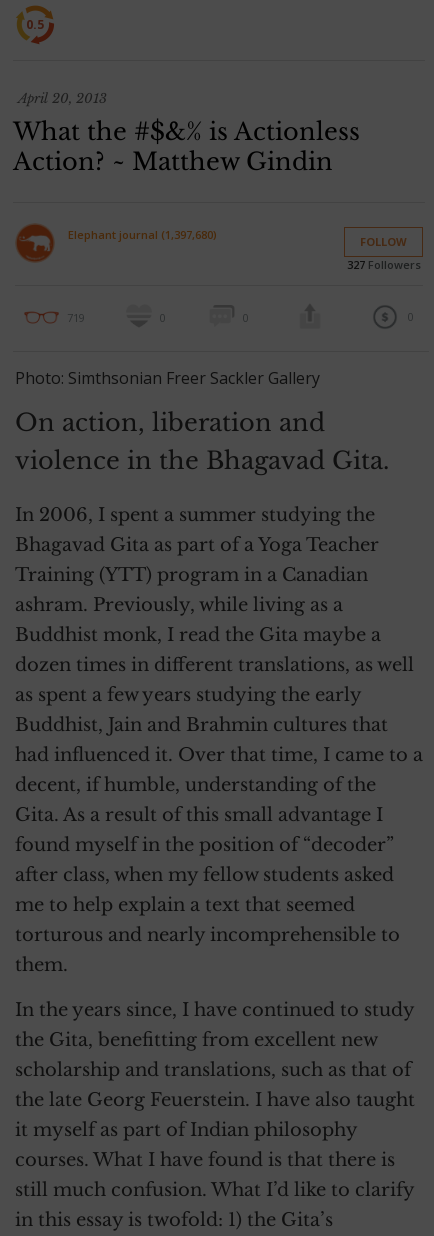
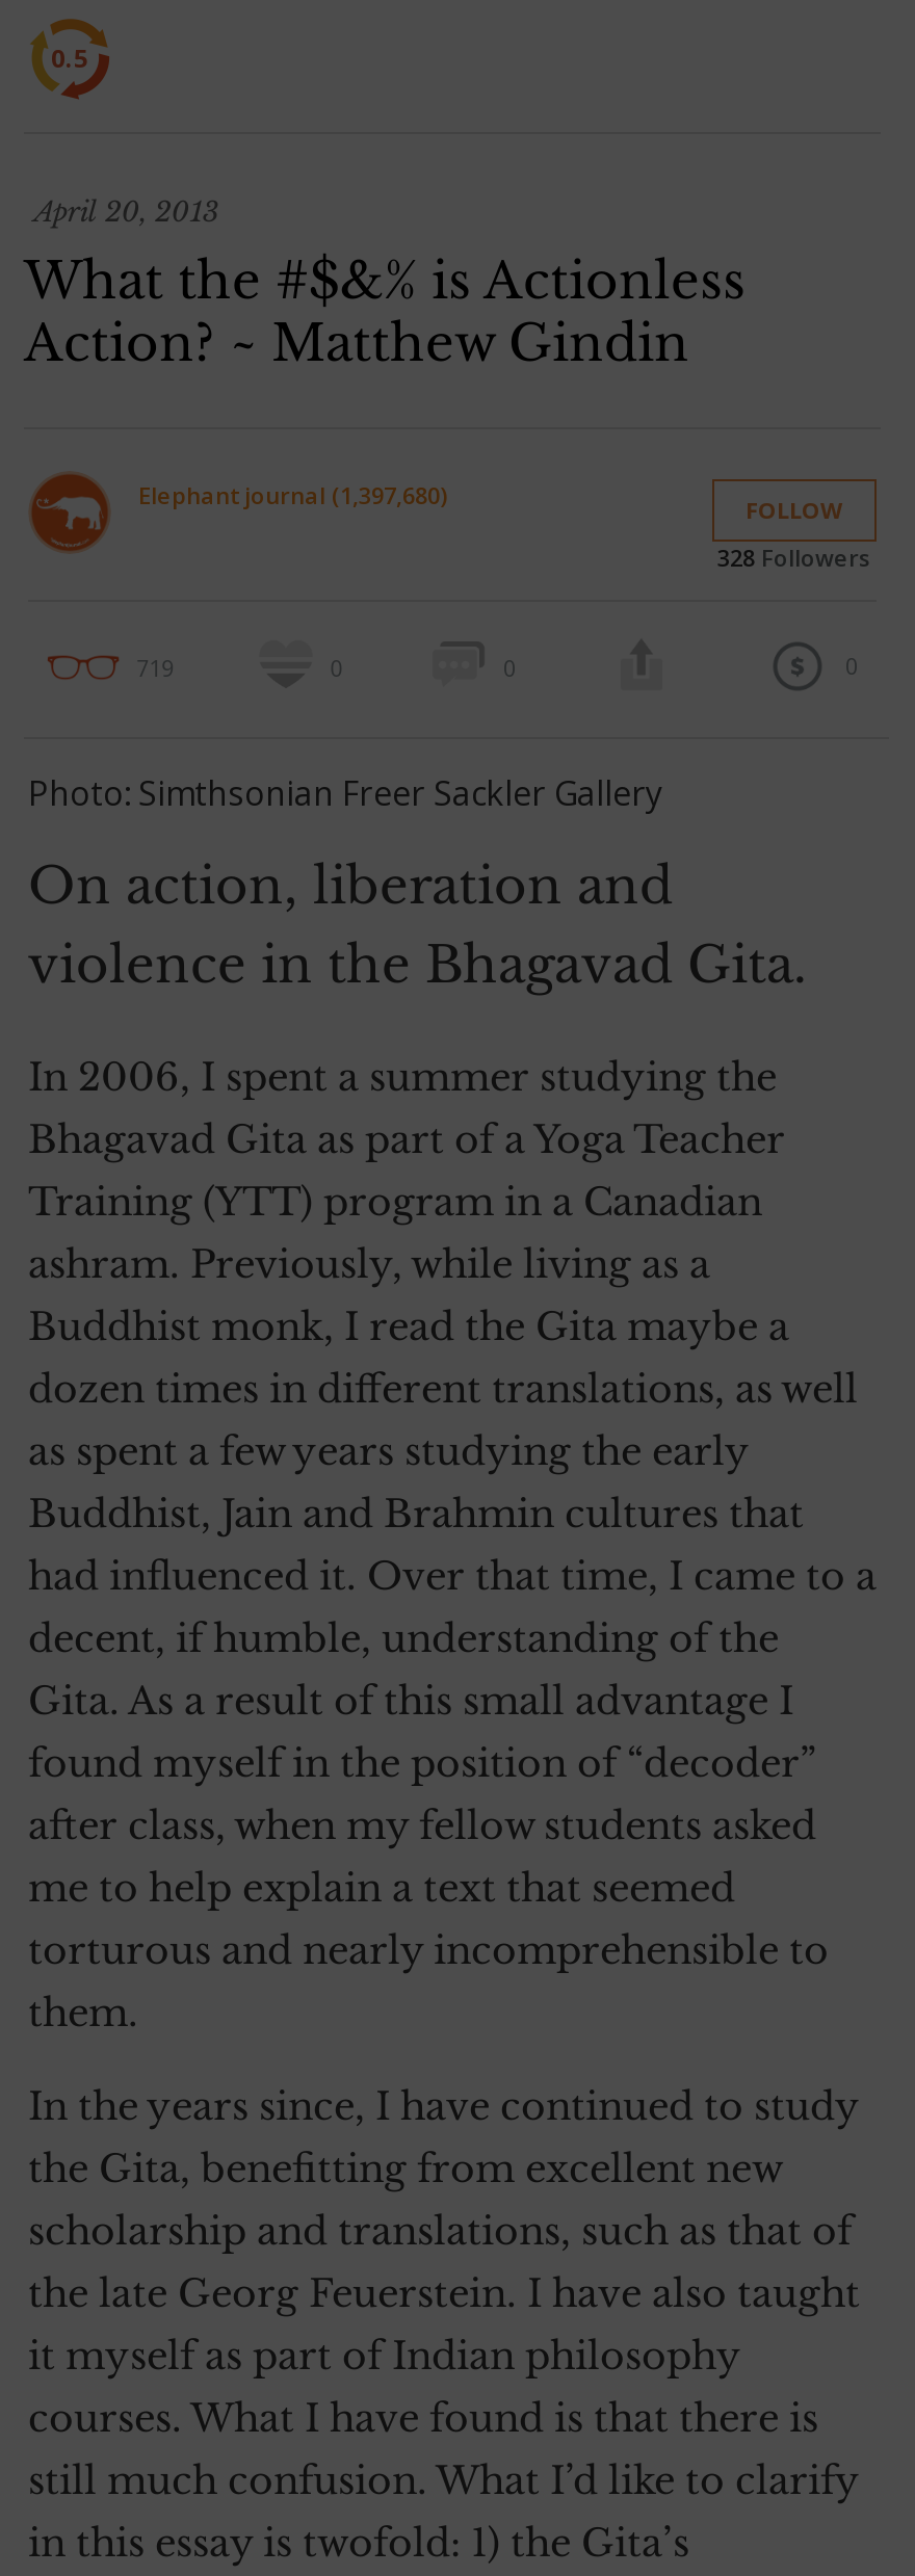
[346,257,420,272] 327Followers -> [717,542,871,573] 328Followers

